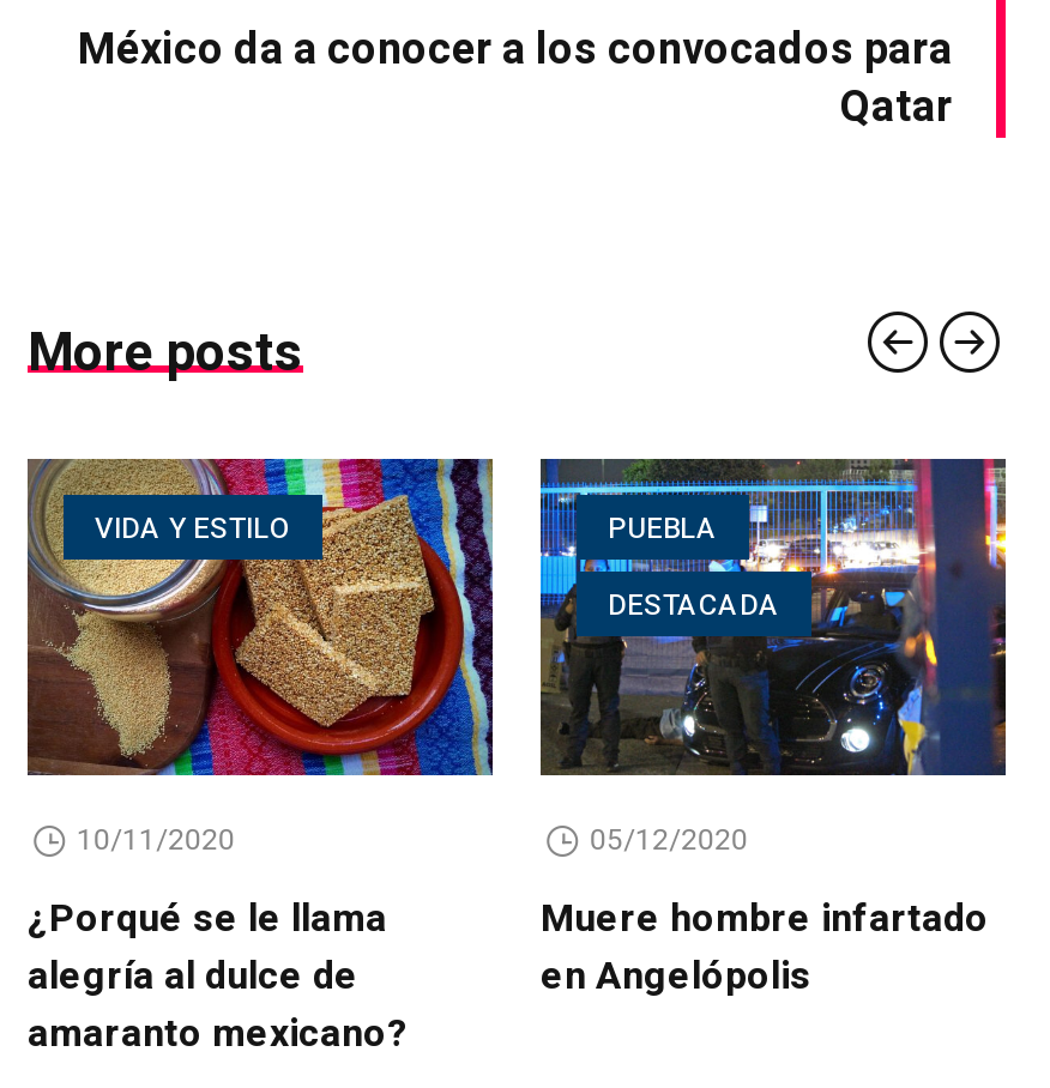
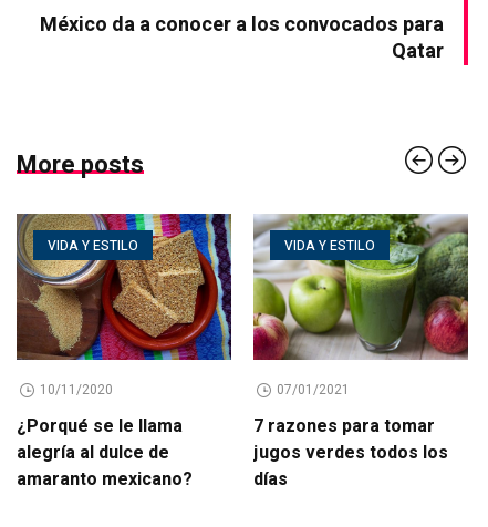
[538,457,1008,778] [image] | PUEBLA | DESTACADA -> [252,213,469,360] [image] | VIDA Y ESTILO
[541,819,989,1006] 05/12/2020 | Muere hombre infartado | en Angelópolis -> [253,380,448,493] 07/01/2021 | 7 razones para tomar | jugos verdes todos los | días

